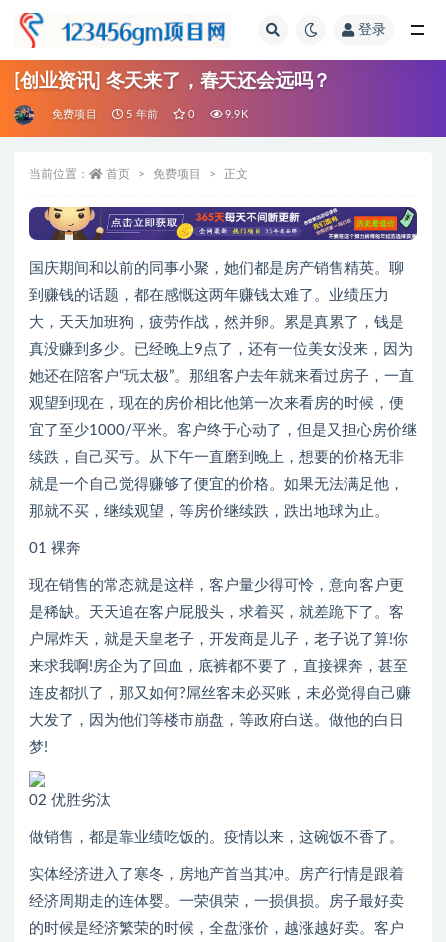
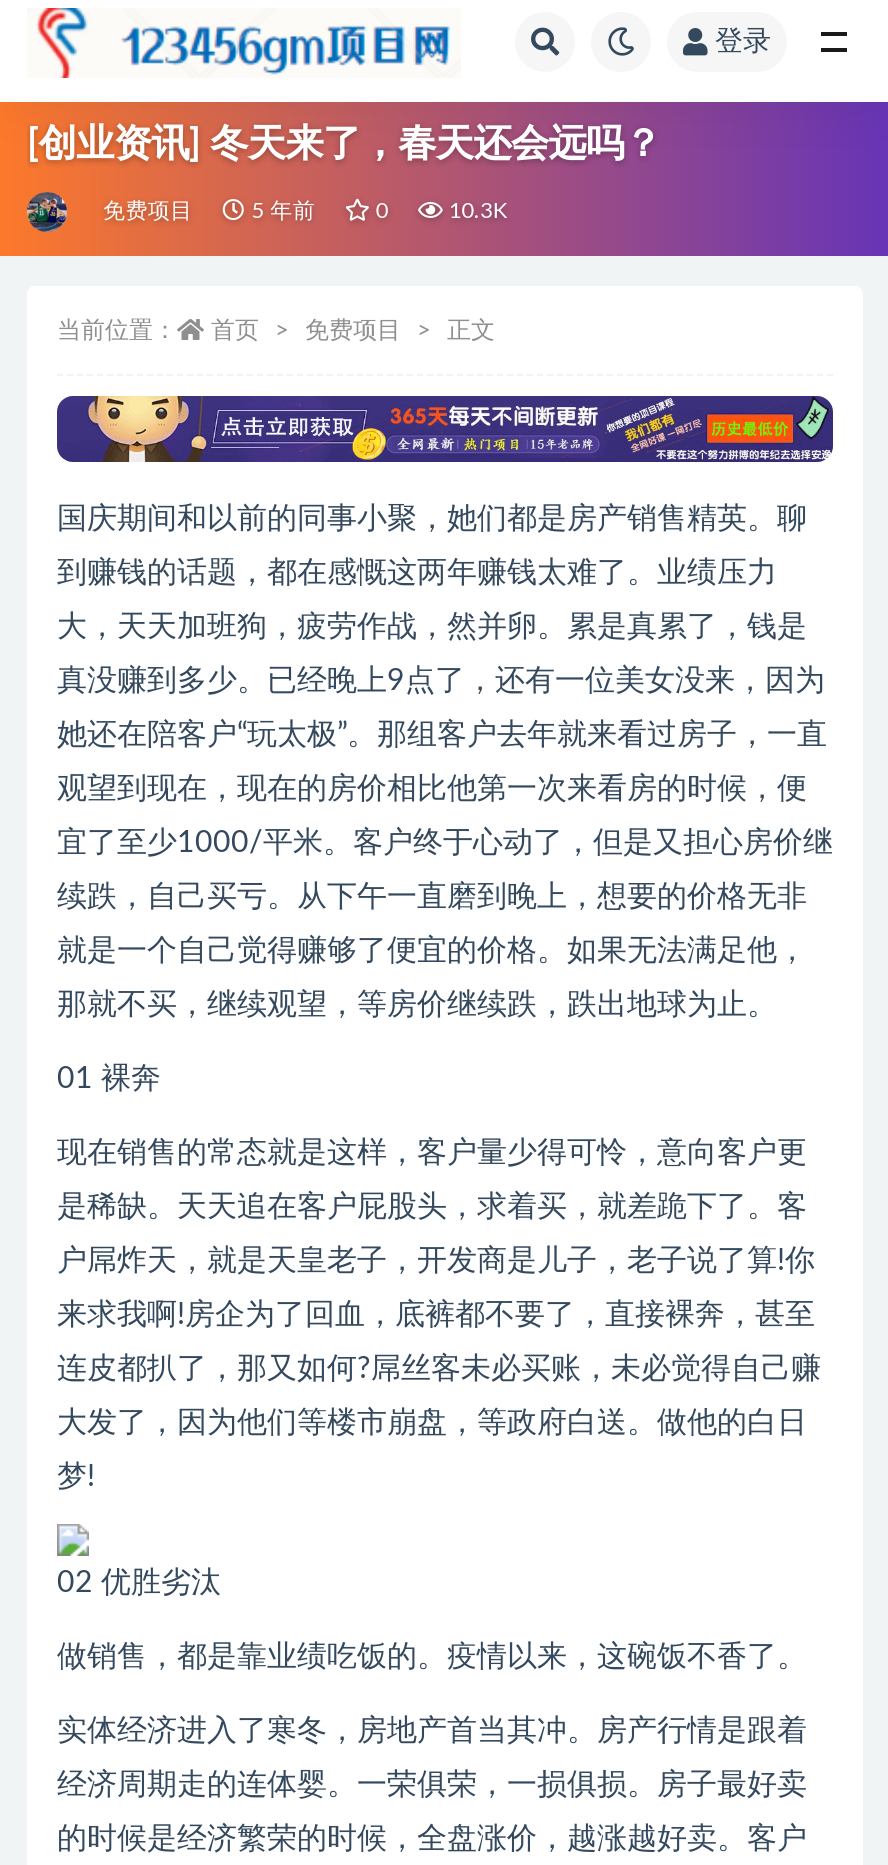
[222,109,248,120] 9.9K -> [443,200,507,222] 10.3K

